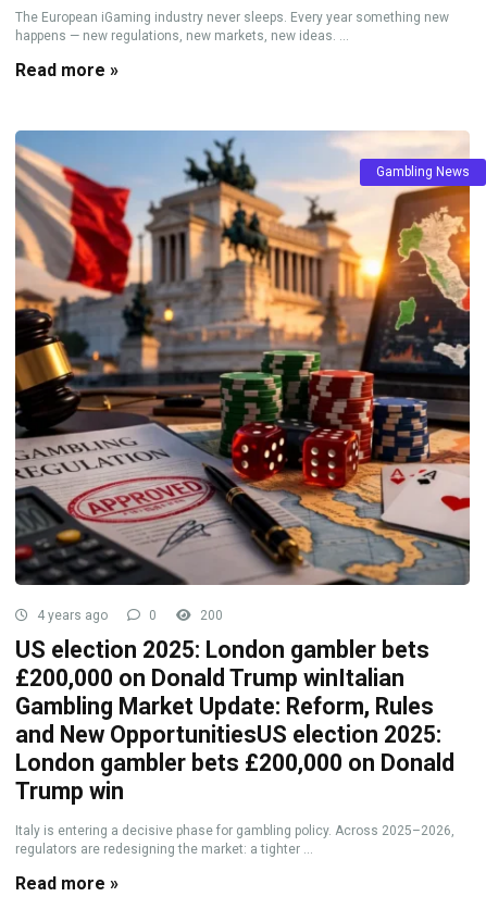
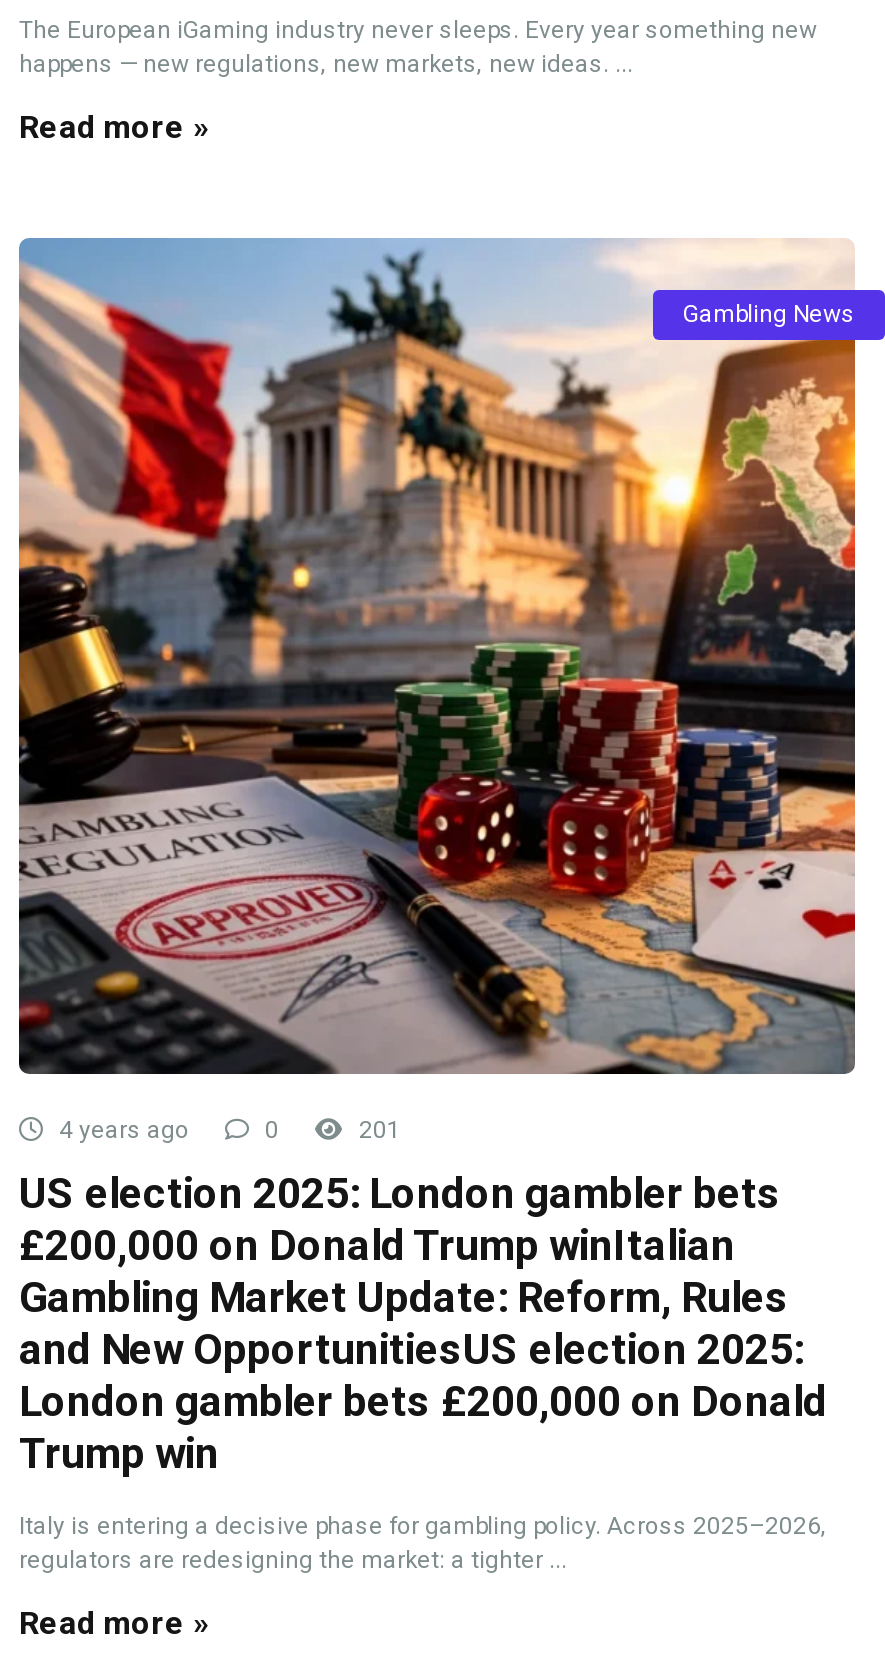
[197,608,223,623] 200 -> [353,1116,401,1144] 201

